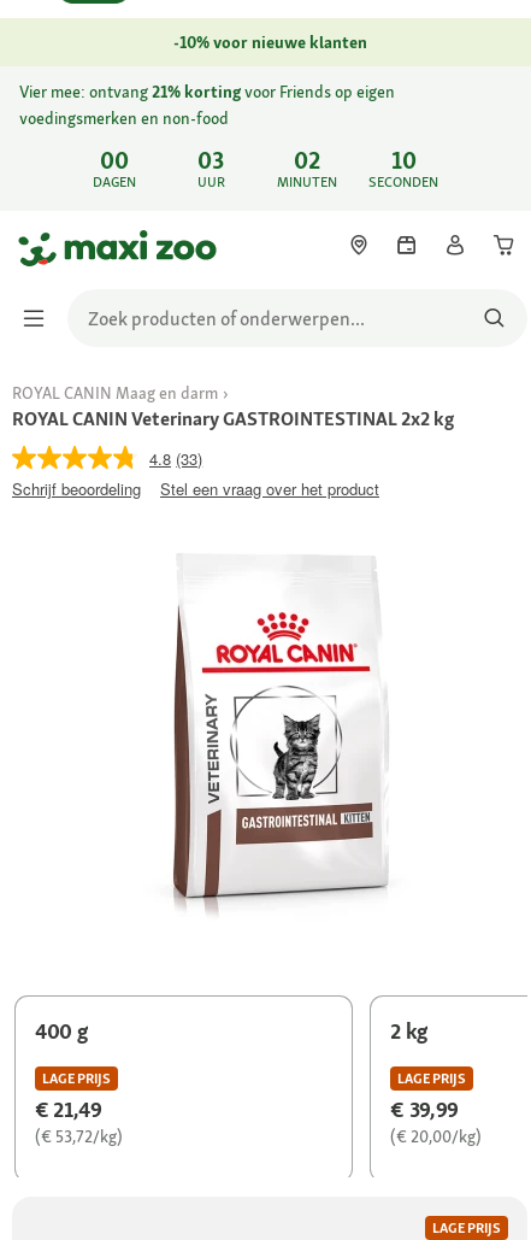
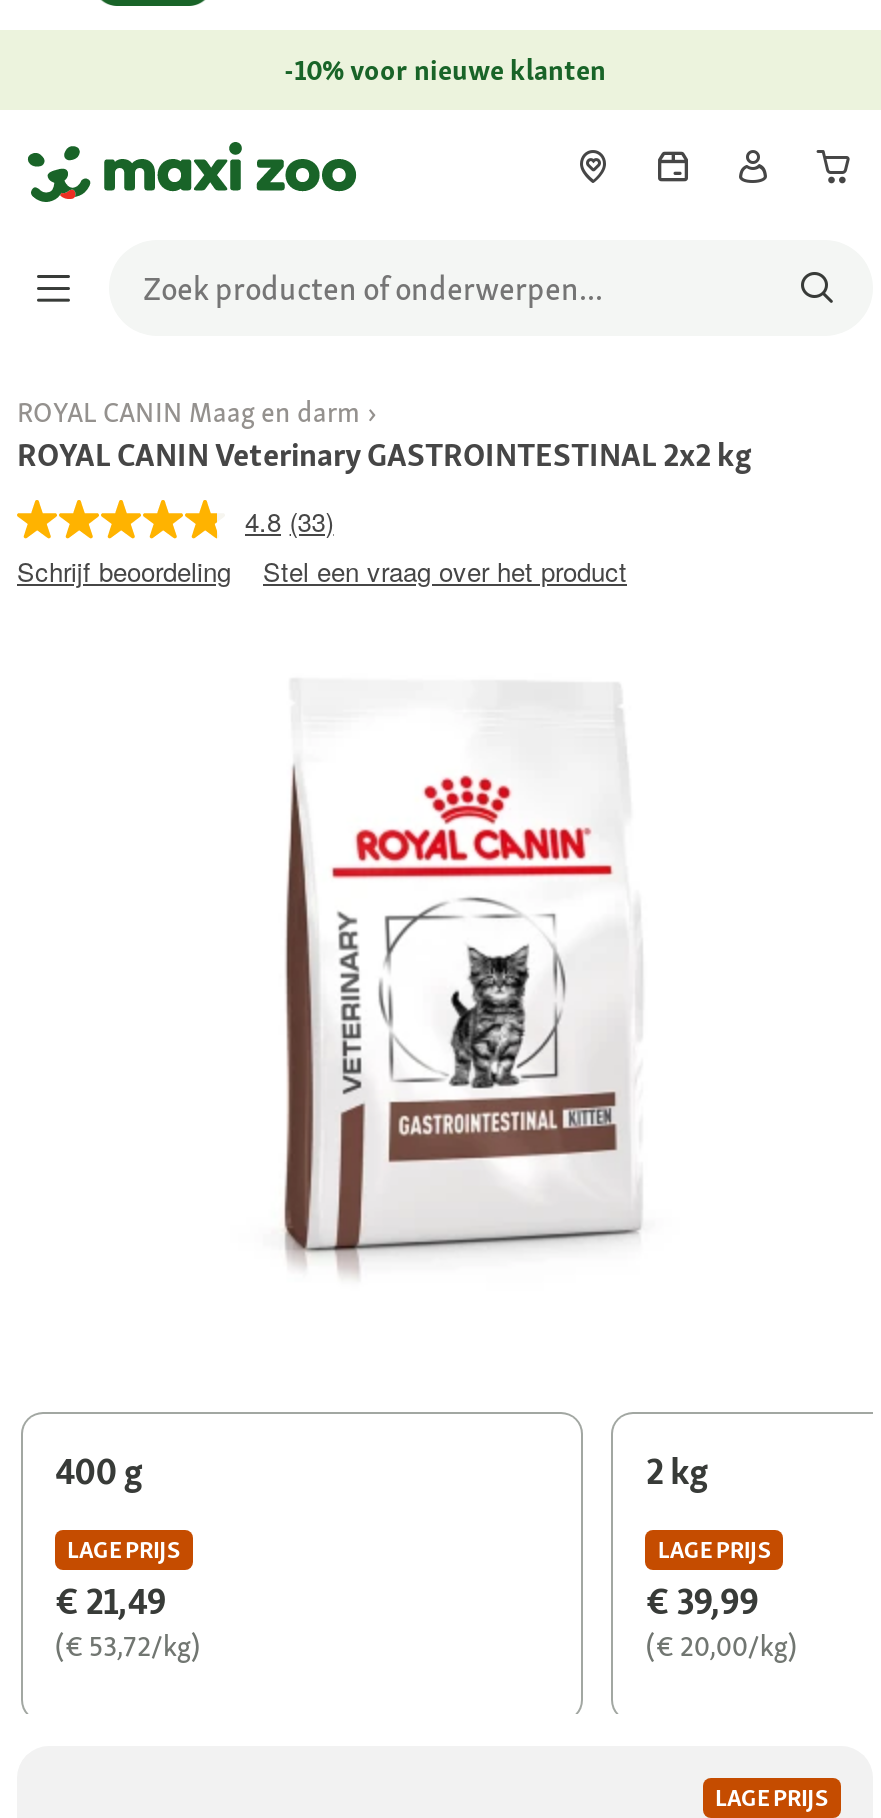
[19,81,395,129] Vier mee: ontvang 21% kortingvoor Friends op eigen | voedingsmerken en non-food -> none
[93,145,136,192] 00 | DAGEN -> none
[197,145,225,192] 03 | UUR -> none
[277,145,338,192] 02 | MINUTEN -> none
[369,145,439,192] 10 | SECONDEN -> none

